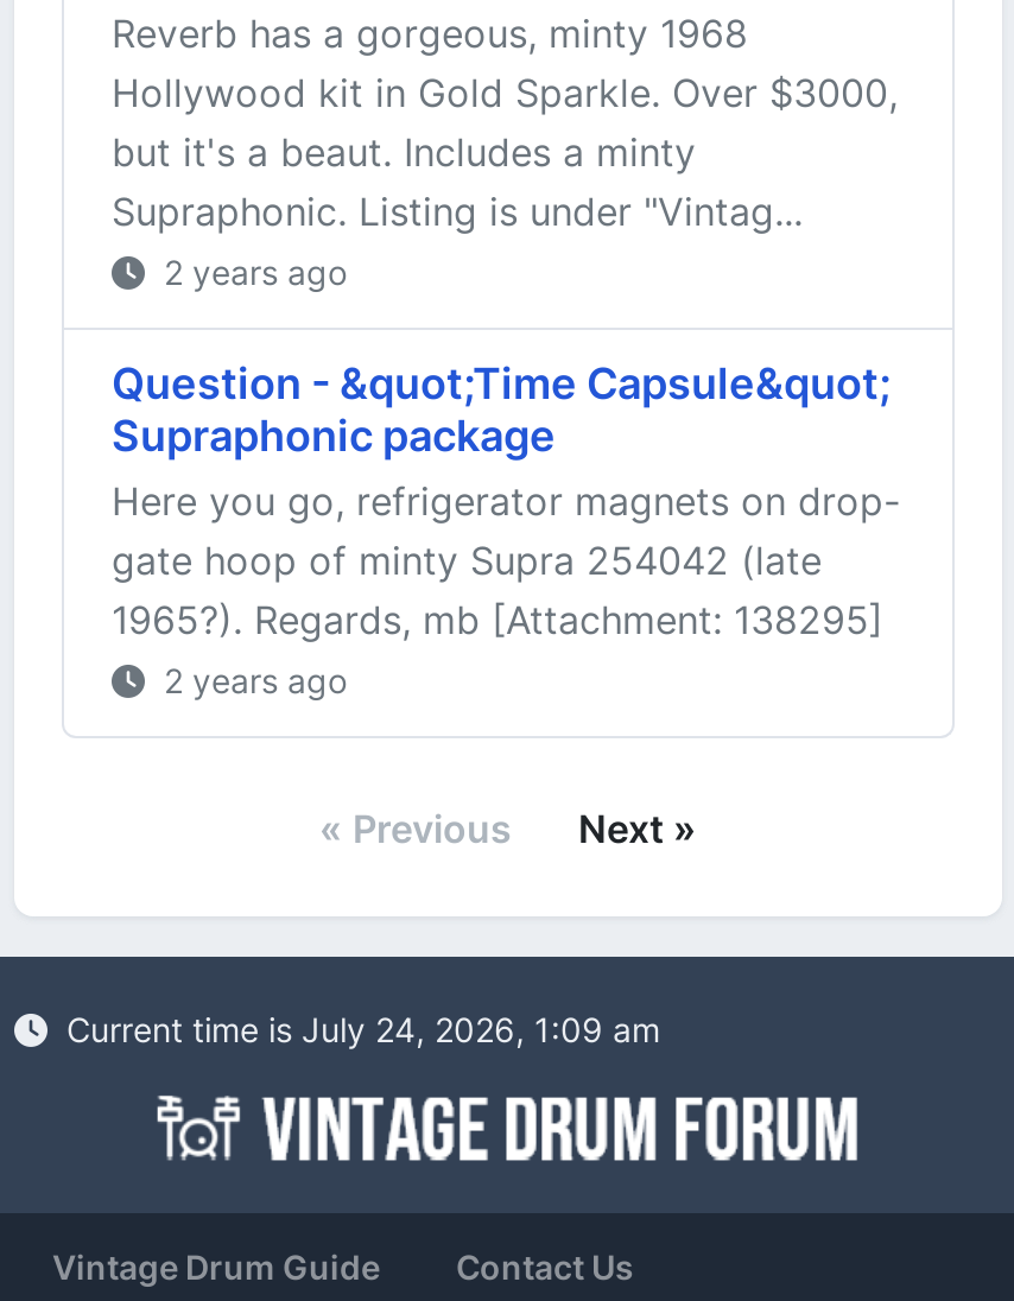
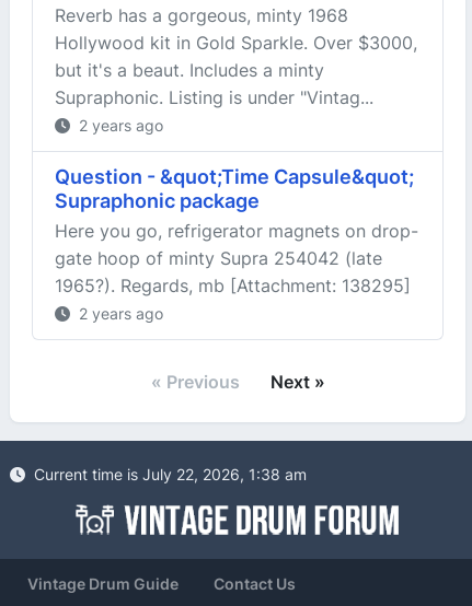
[57,1009,660,1049] Current time is July 24, 2026, 1:09 am -> [30,465,307,483] Current time is July 22, 2026, 1:38 am

